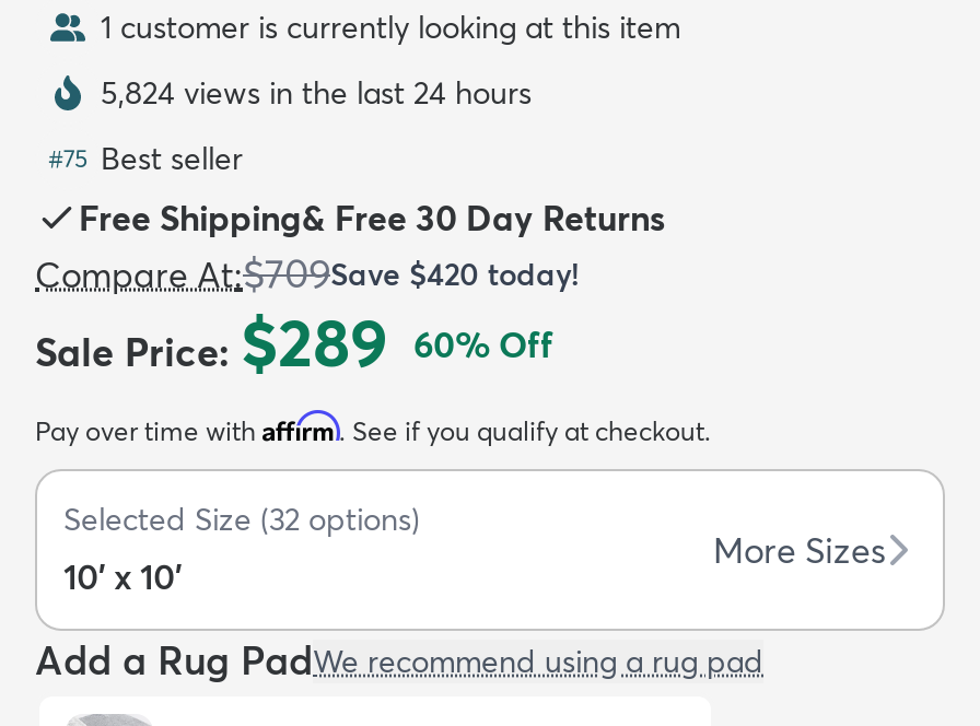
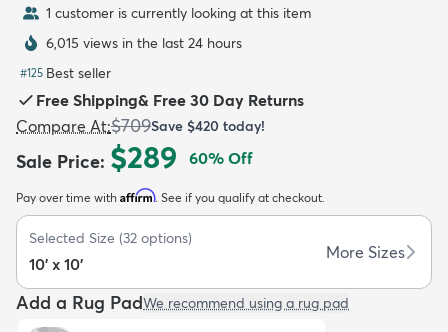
[101,73,532,113] 5,824 views in the last 24 hours -> [46,34,242,52] 6,015 views in the last 24 hours
[48,139,243,178] #75 Best seller -> [19,64,111,82] #125 Best seller

